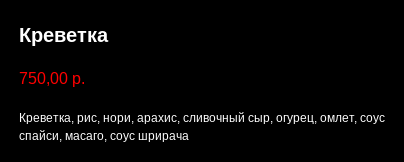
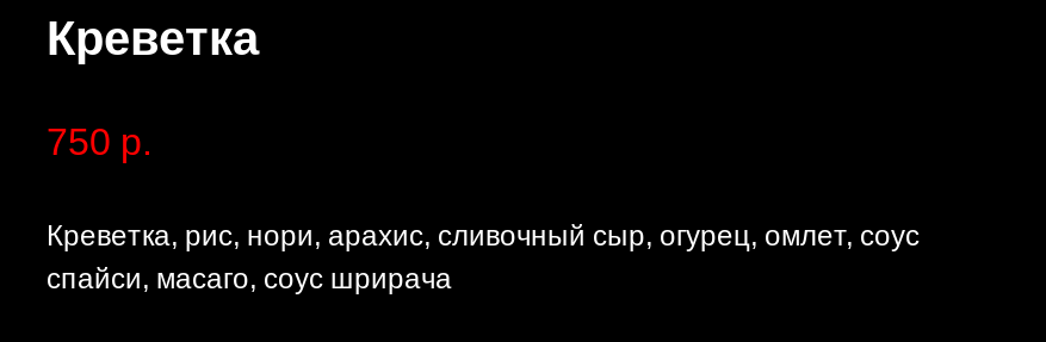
[19,70,85,87] 750,00 р. -> [47,122,151,163] 750 р.

